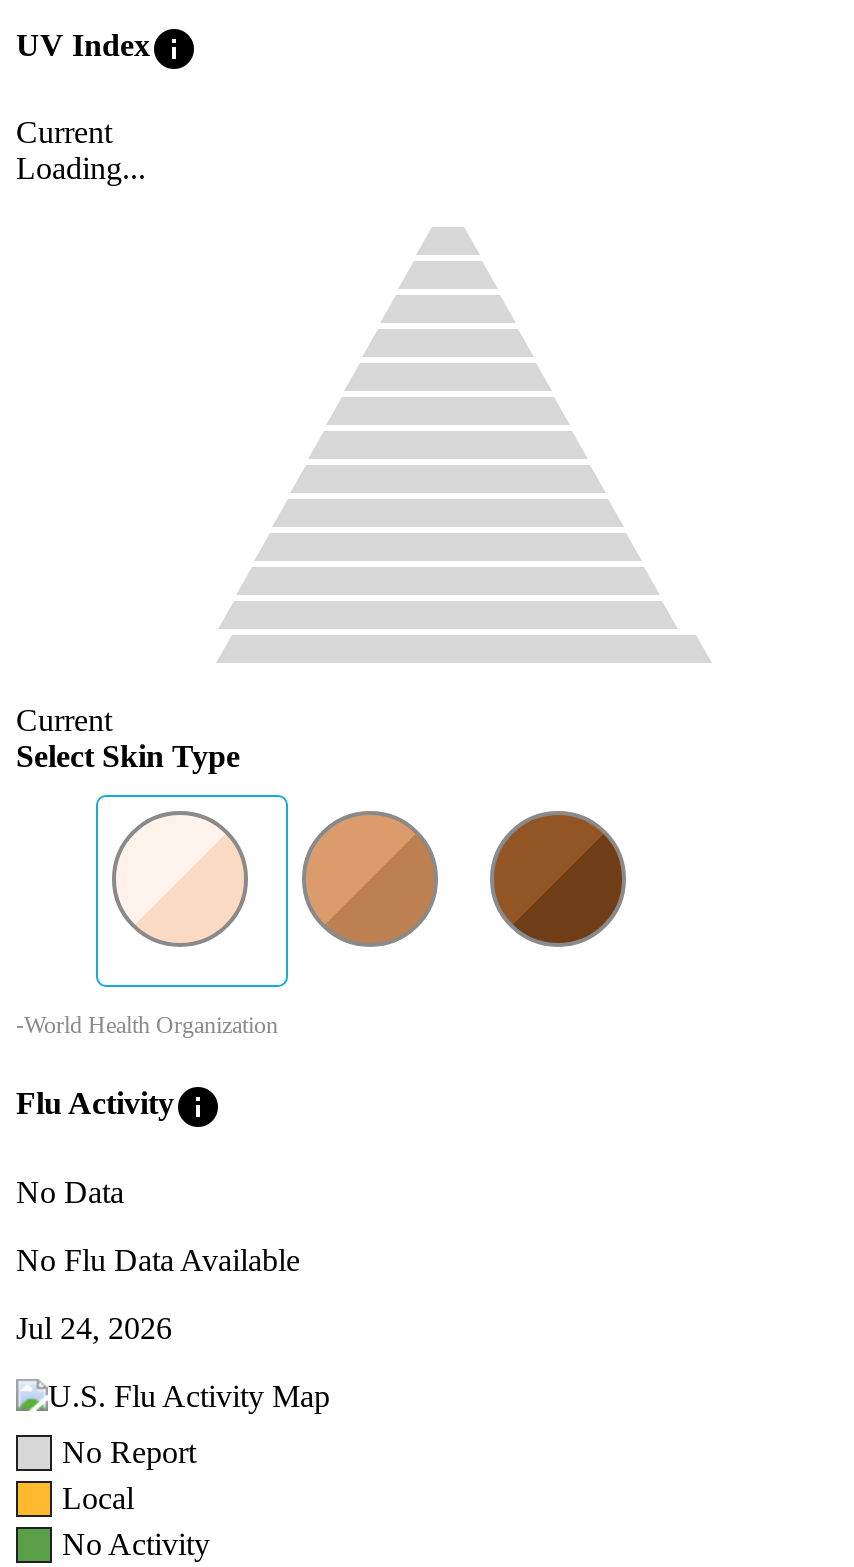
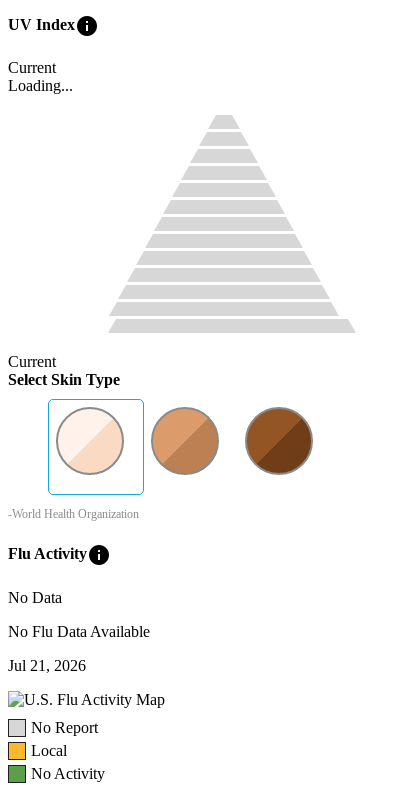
[16,1310,172,1344] Jul 24, 2026 -> [8,657,86,674] Jul 21, 2026

